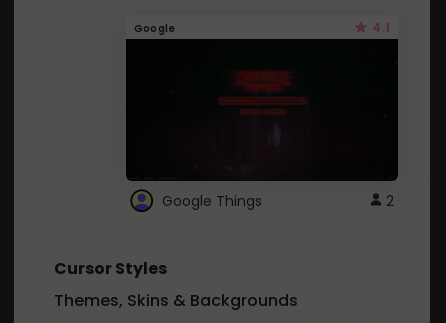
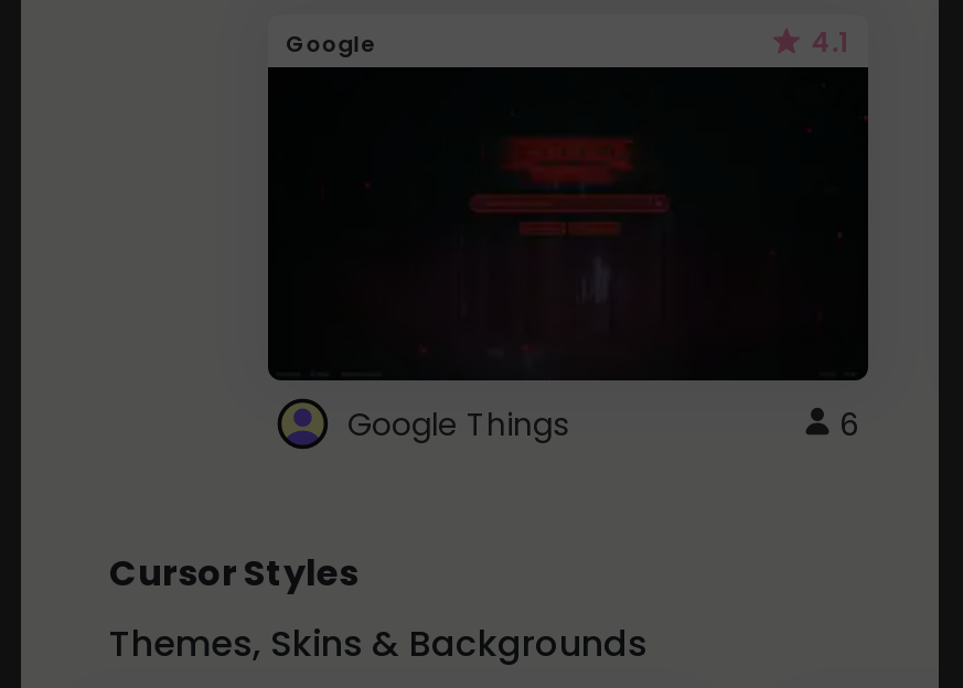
[386,191,394,211] 2 -> [839,402,859,446] 6

